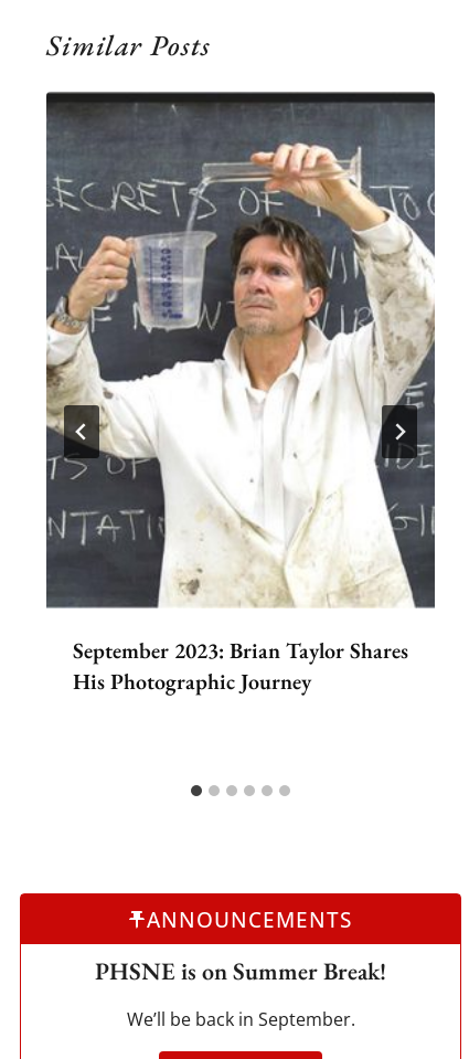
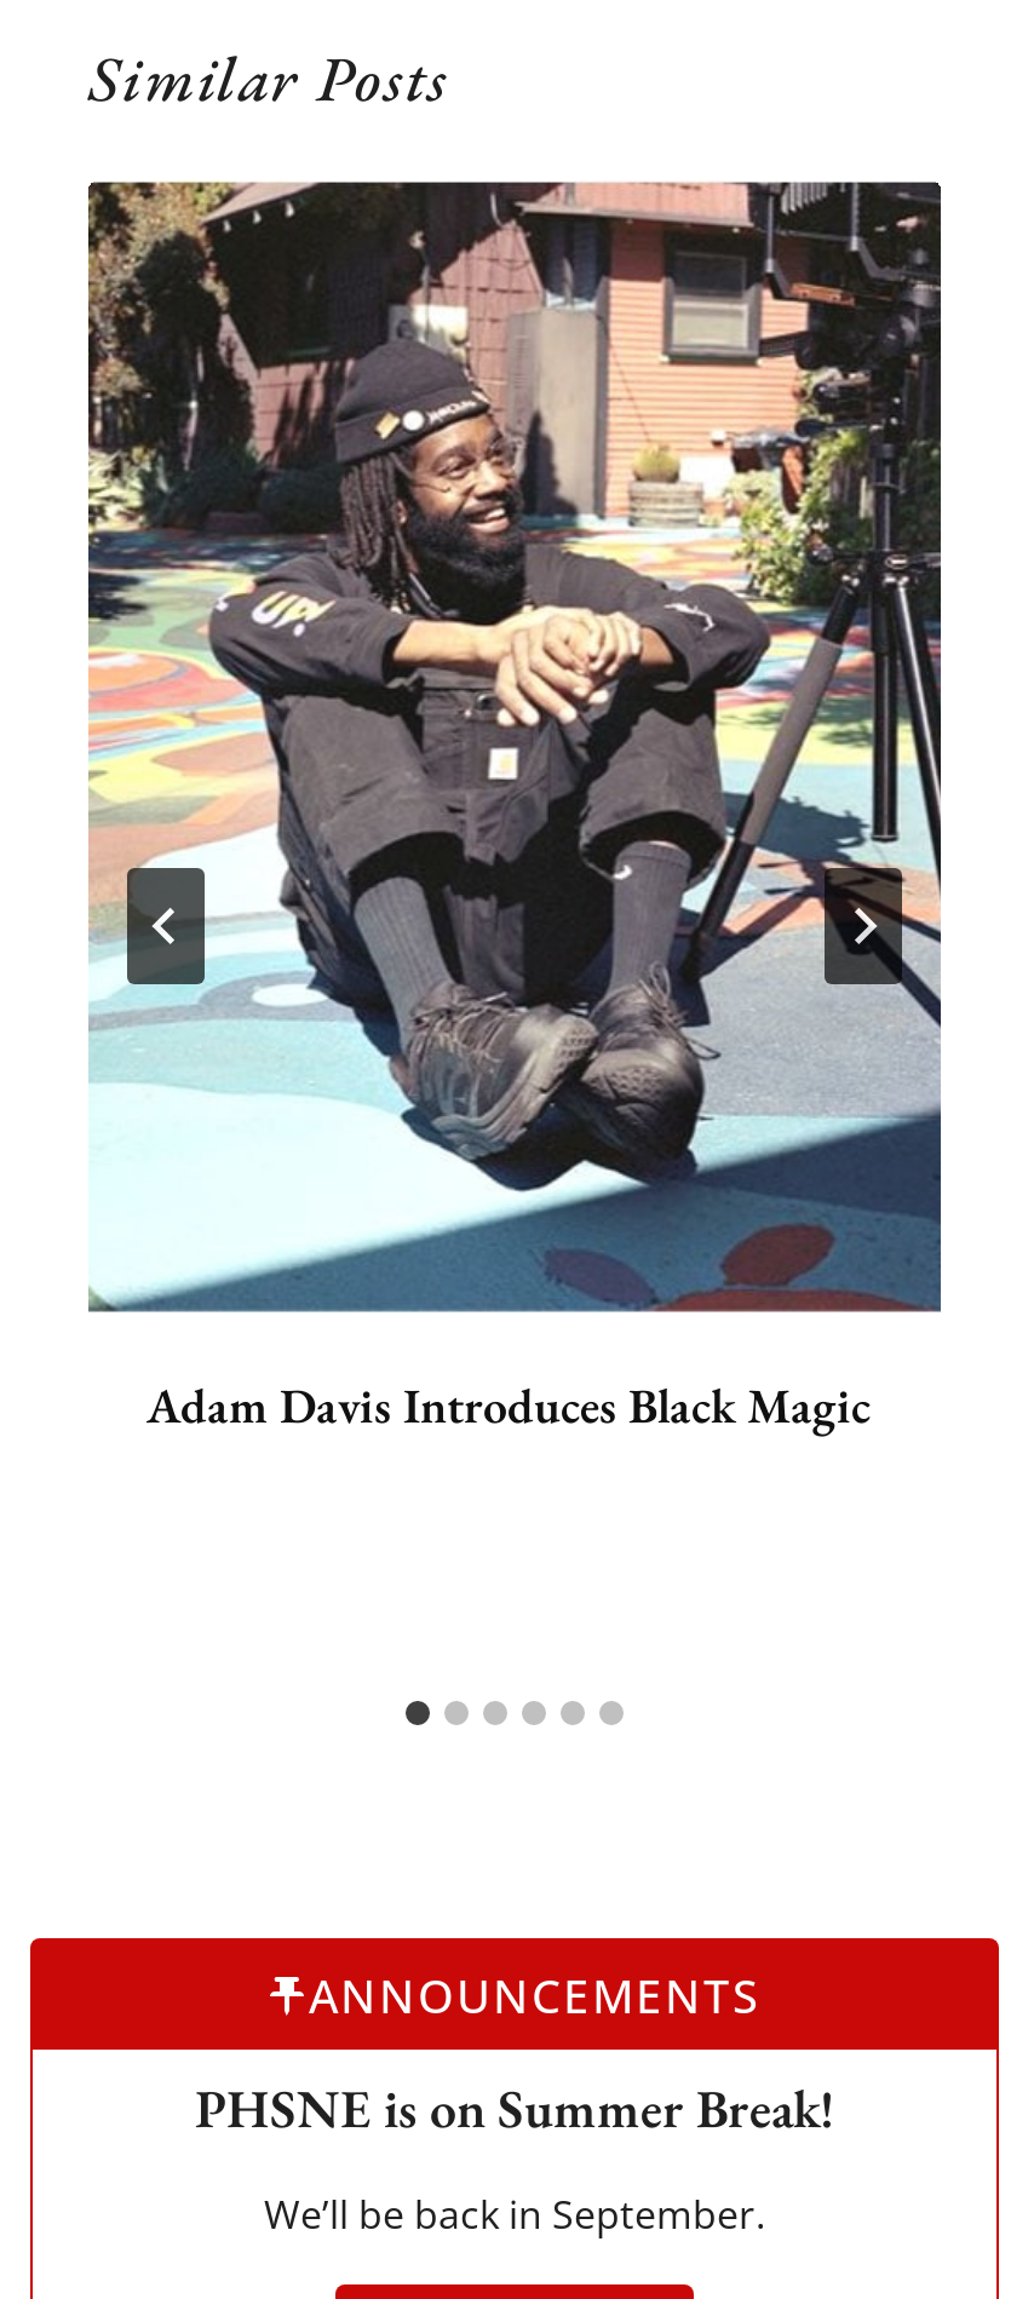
[45,92,436,696] [image] | September 2023: Brian Taylor Shares | His Photographic Journey -> [86,180,943,1438] [image] | Adam Davis Introduces Black Magic

